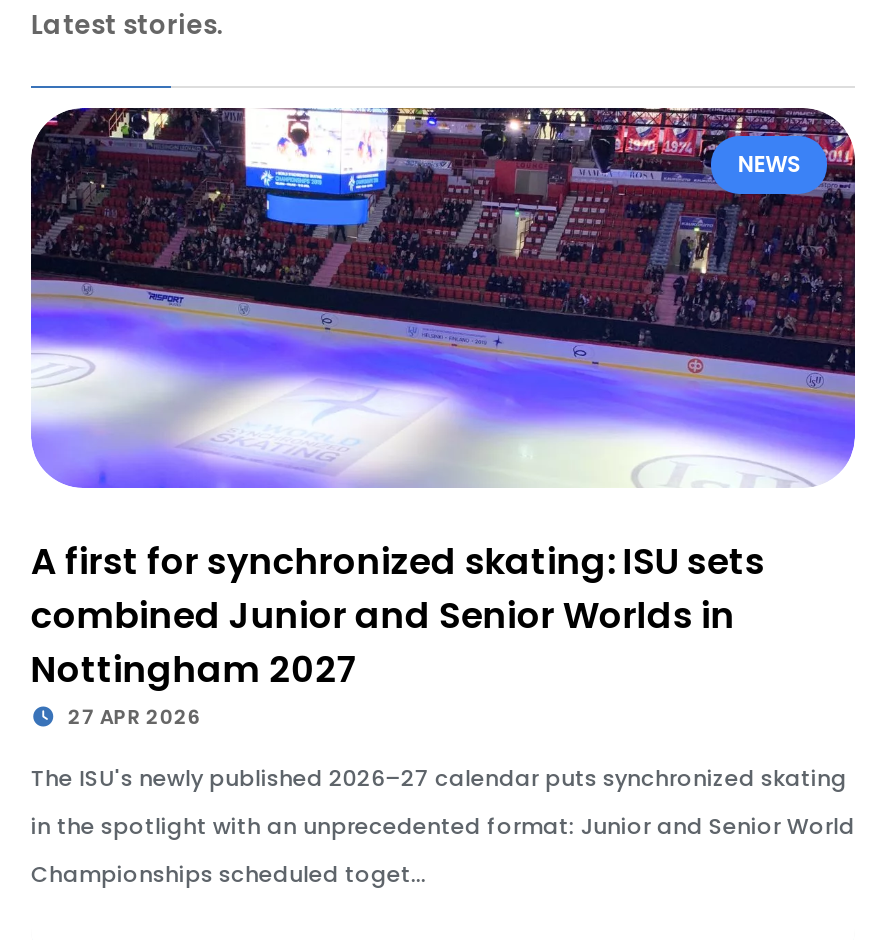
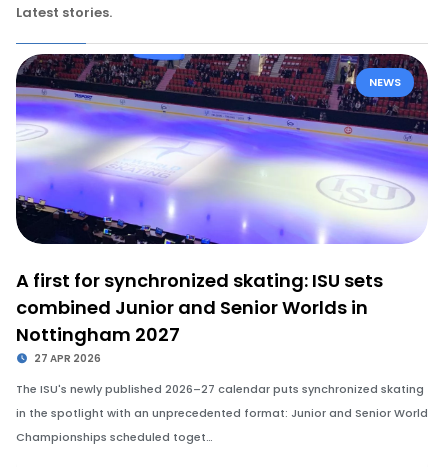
[29,106,857,490] [image] -> [15,53,429,245] [image]

